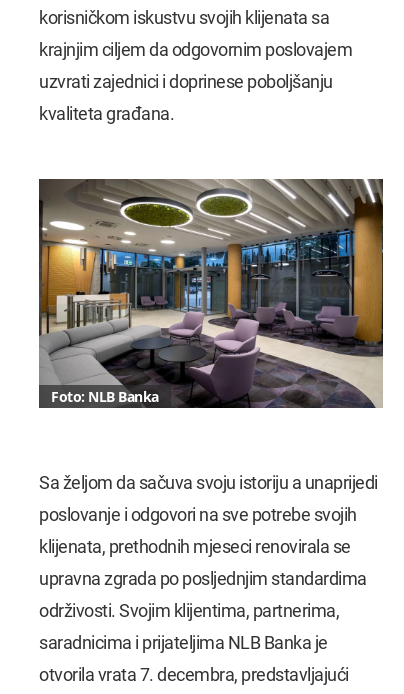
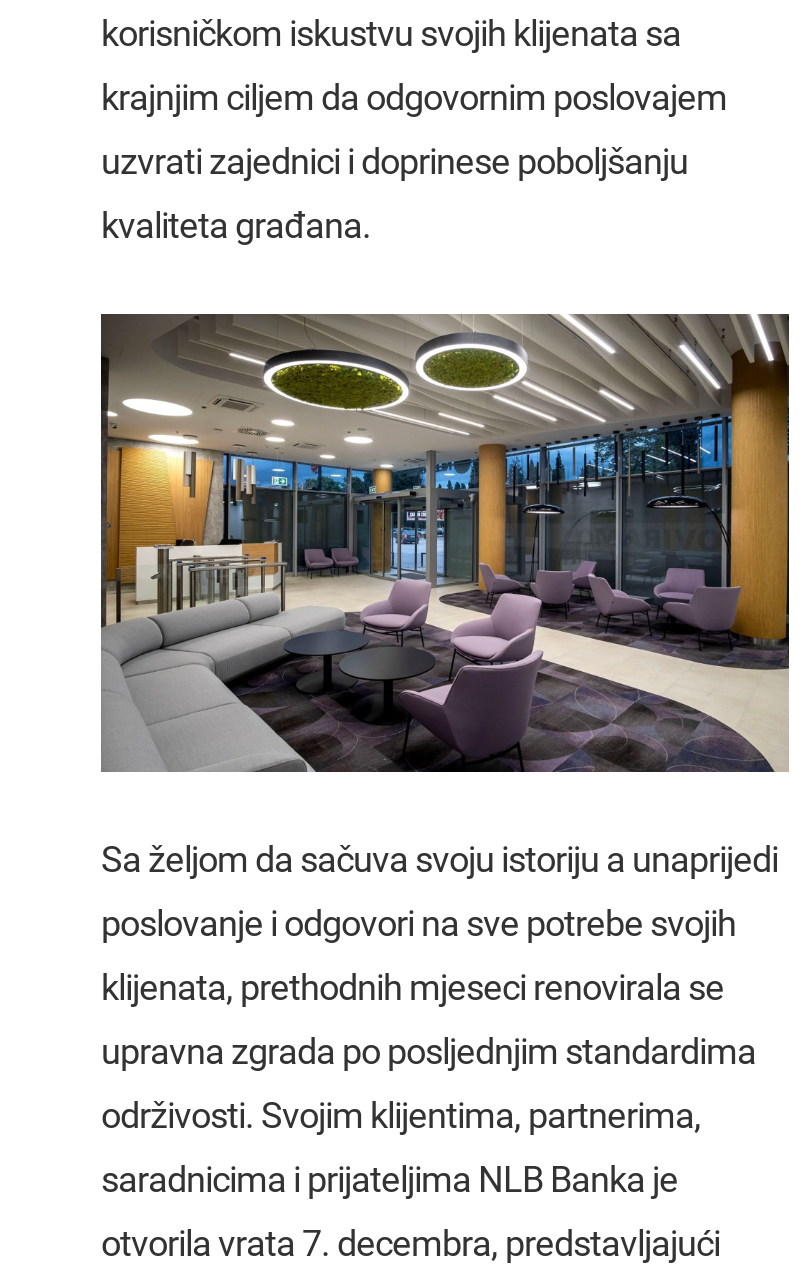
moved [39,178,383,409] -> [101,312,789,774]: [image]
[51,387,158,406] Foto: NLB Banka -> none

